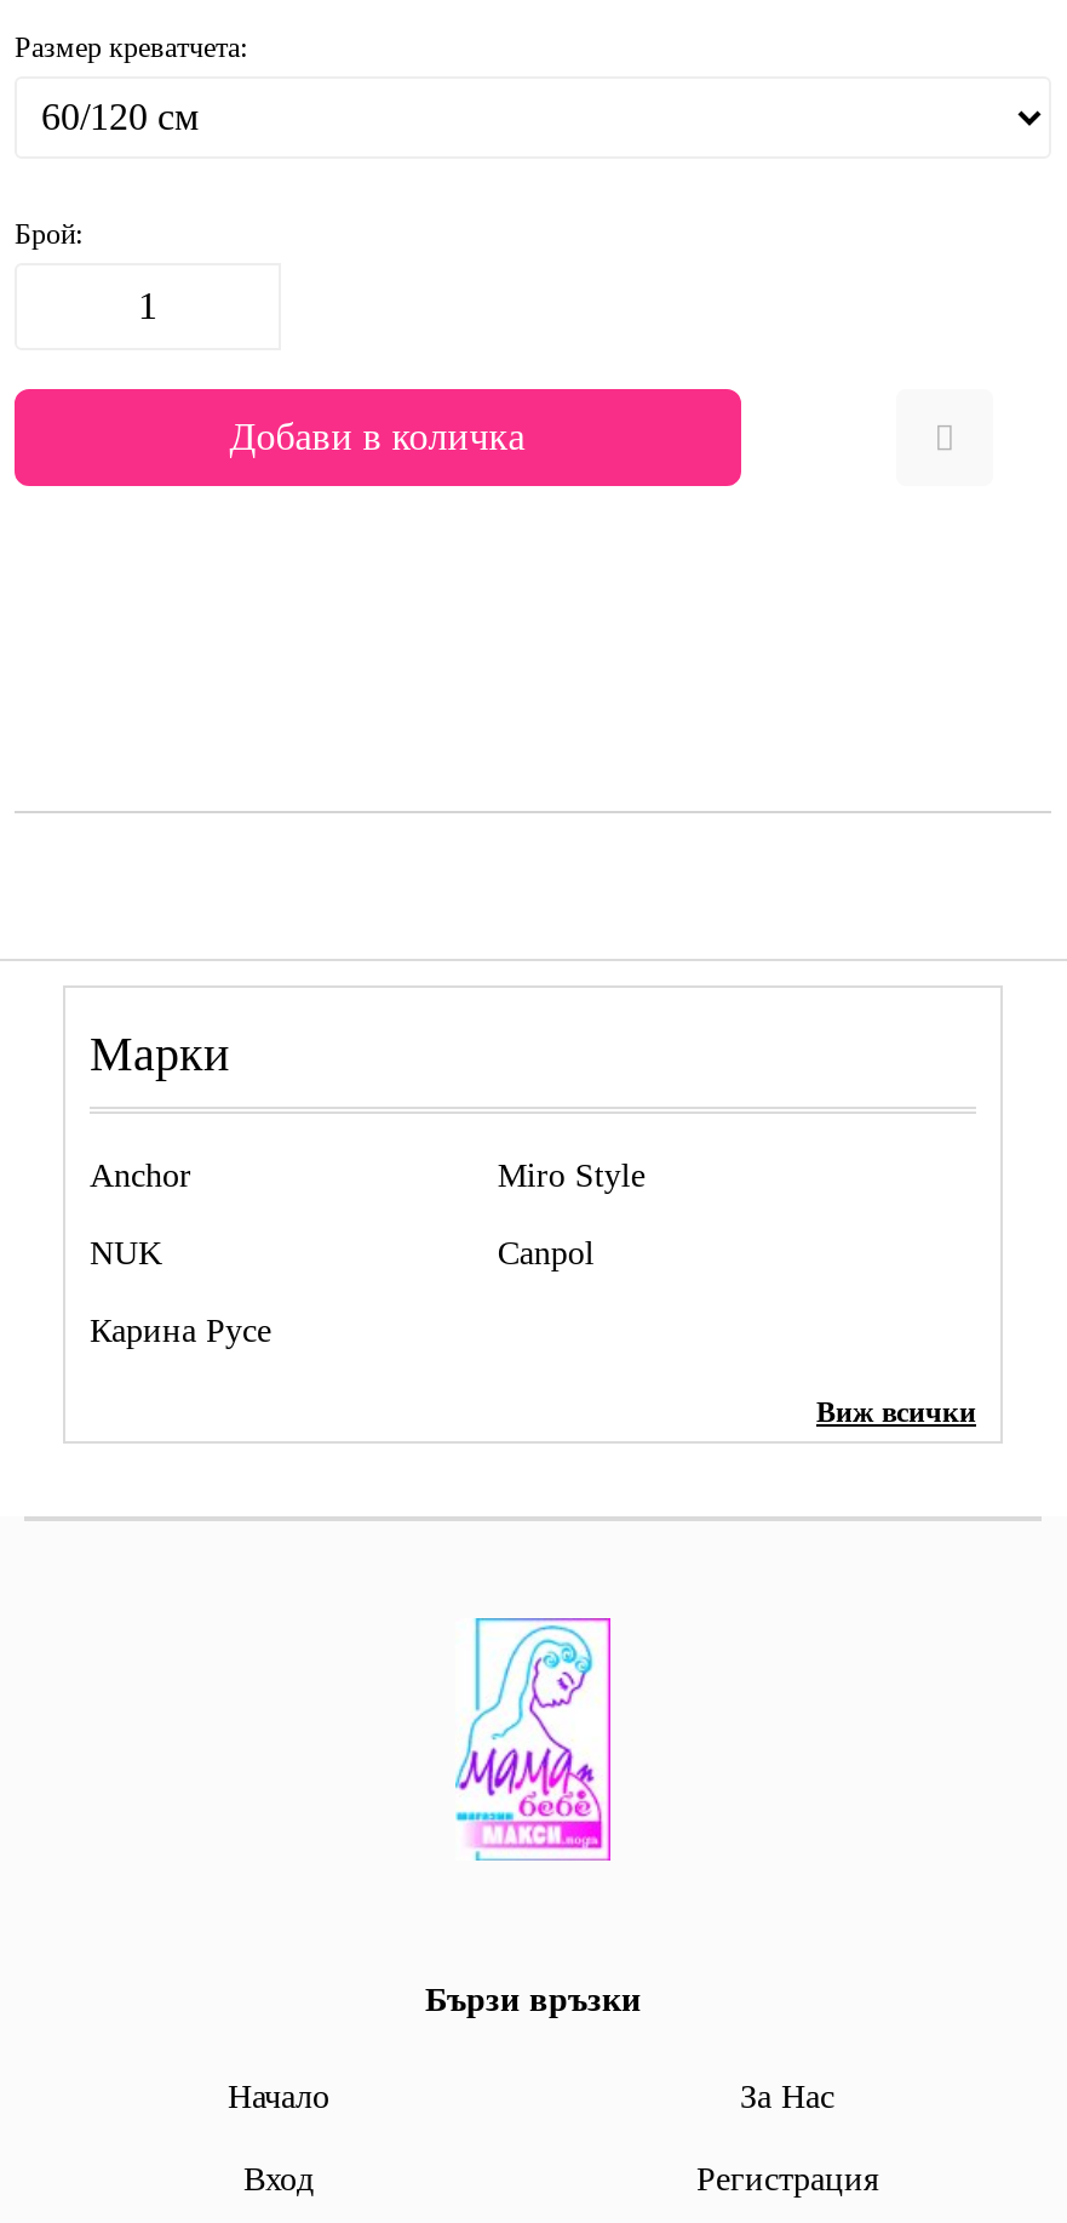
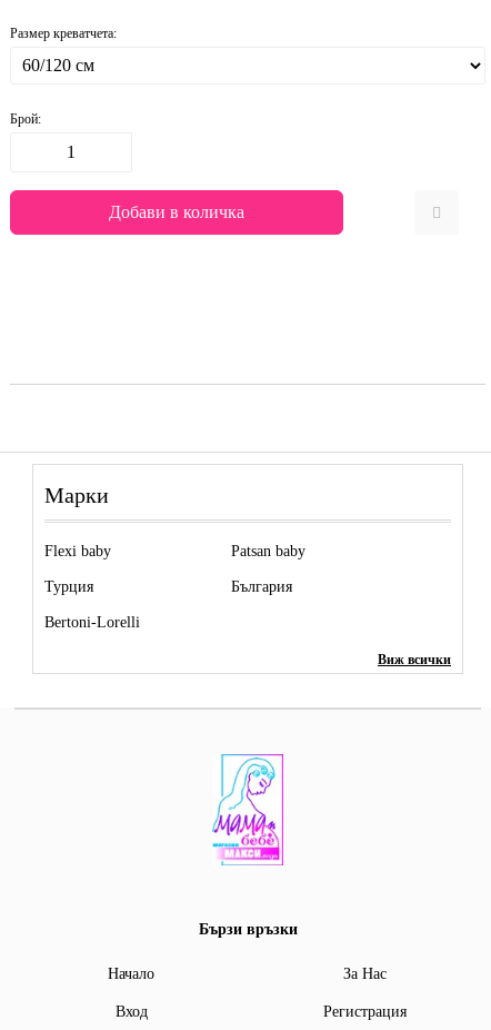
[90,1157,645,1193] Anchor | Miro Style -> [44,542,306,559] Flexi baby | Patsan baby
[90,1234,594,1271] NUK | Canpol -> [44,578,293,595] Турция | България
[90,1312,271,1348] Карина Русе -> [44,614,140,630] Bertoni-Lorelli

